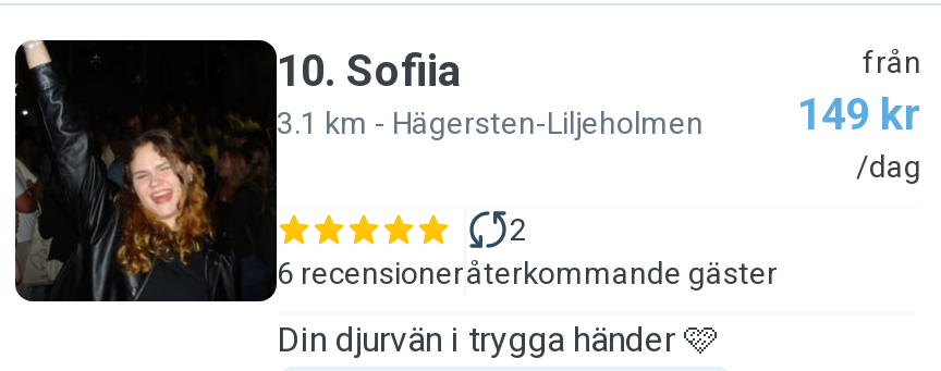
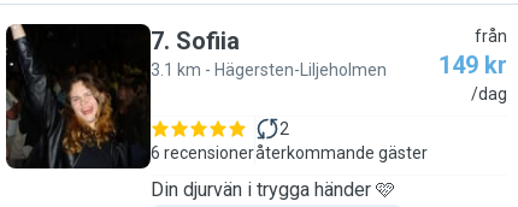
[277,45,462,97] 10. Sofiia -> [151,26,240,55] 7. Sofiia

